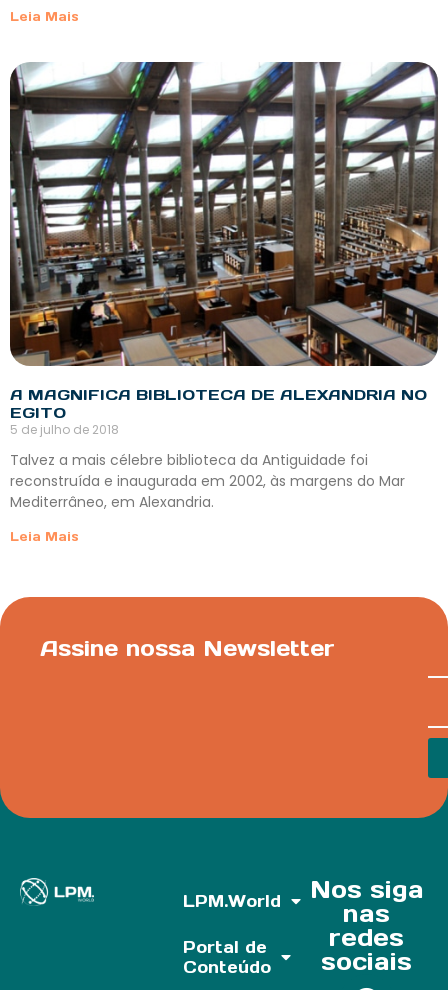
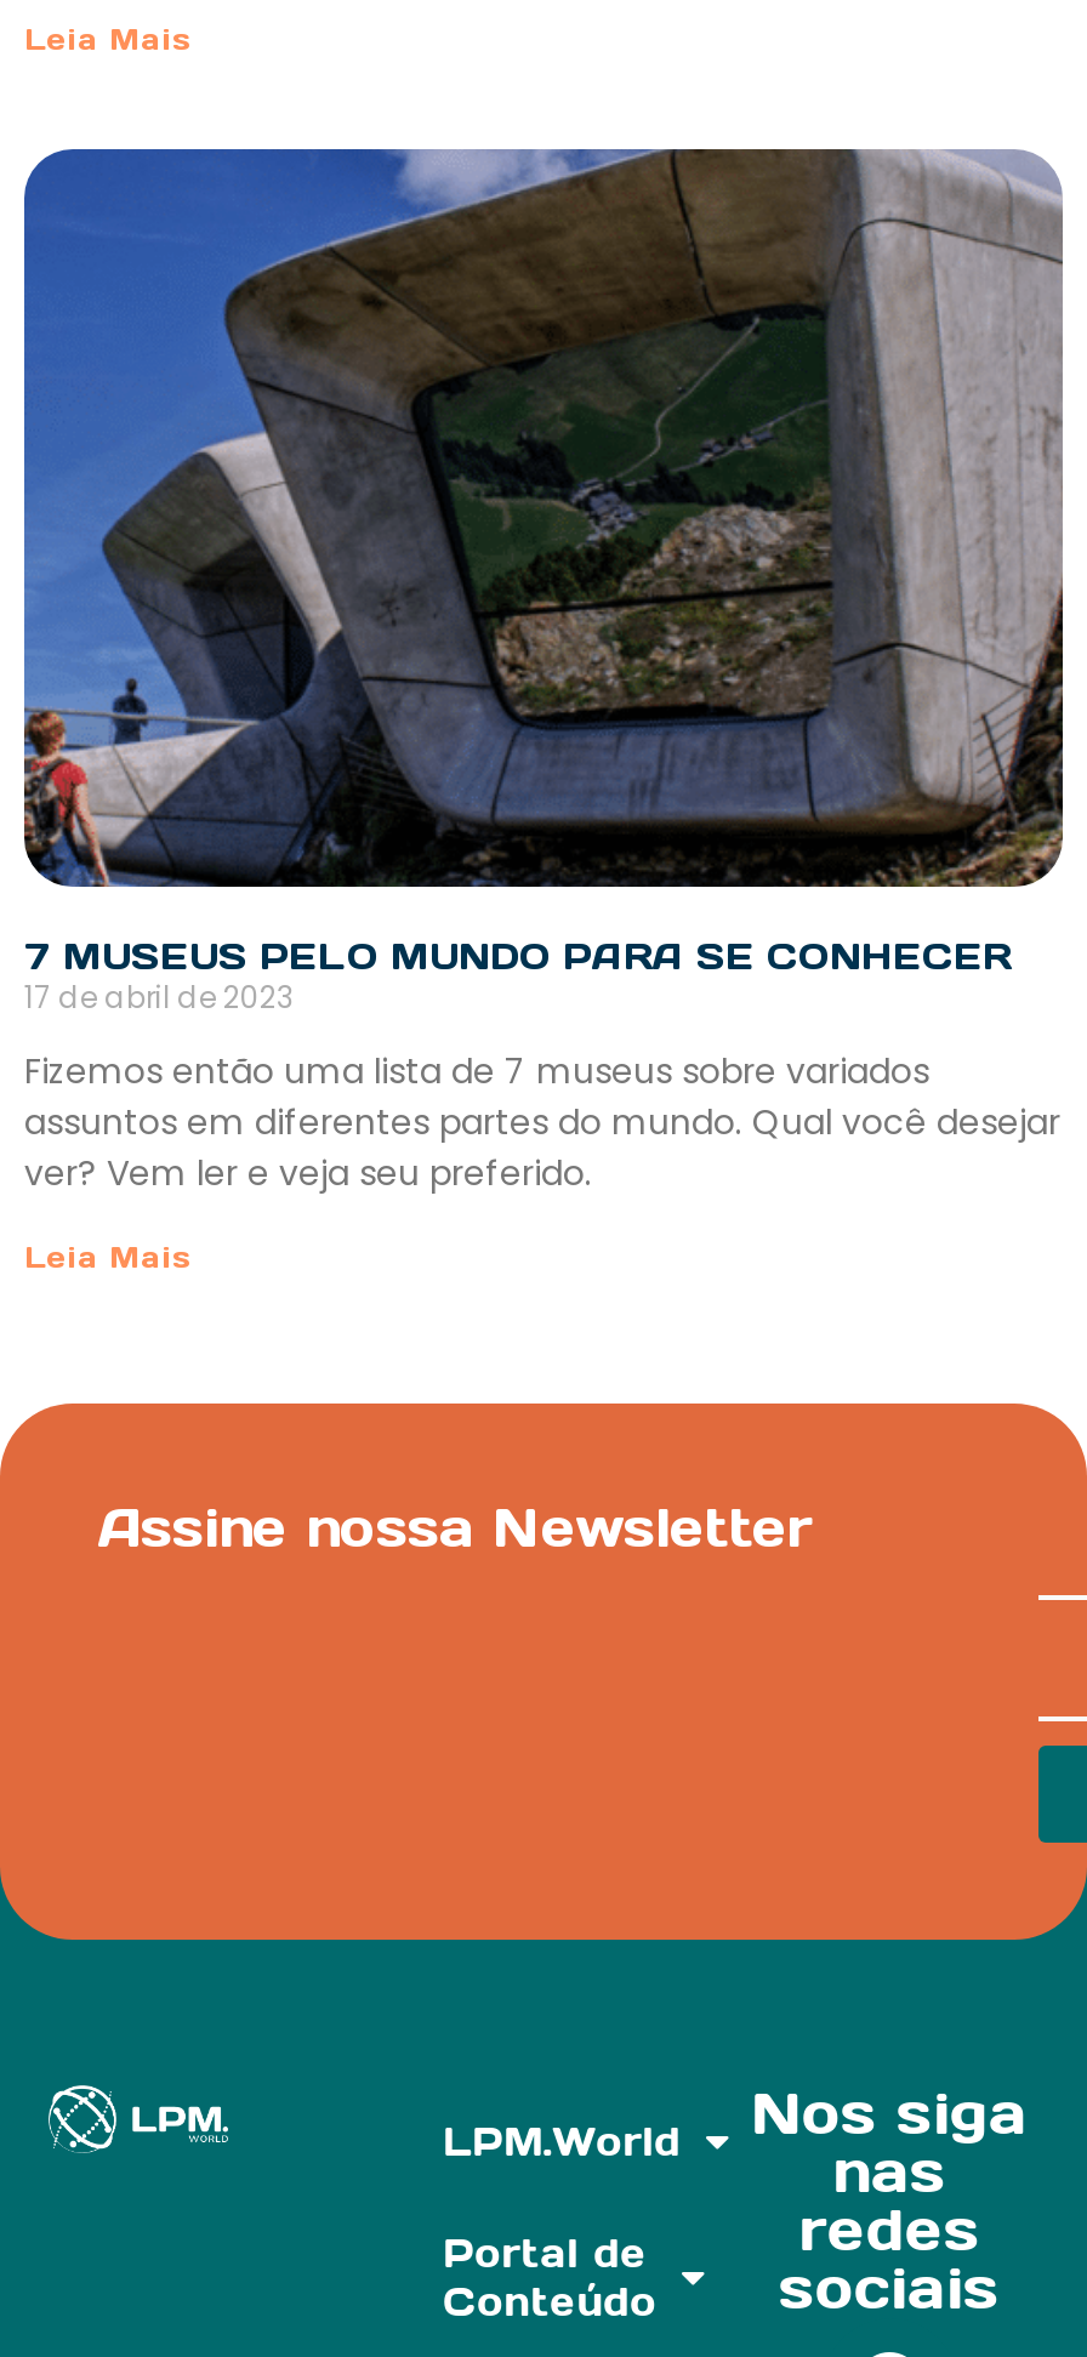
[9,61,438,438] [image] | A MAGNIFICA BIBLIOTECA DE ALEXANDRIA NO | EGITO | 5 de julho de 2018 -> [22,147,1063,1018] [image] | 7 MUSEUS PELO MUNDO PARA SE CONHECER | 17 de abril de 2023
[10,450,405,512] Talvez a mais célebre biblioteca da Antiguidade foi | reconstruída e inaugurada em 2002, às margens do Mar | Mediterrâneo, em Alexandria. -> [24,1047,1060,1197] Fizemos então uma lista de 7 museus sobre variados | assuntos em diferentes partes do mundo. Qual você desejar | ver? Vem ler e veja seu preferido.

